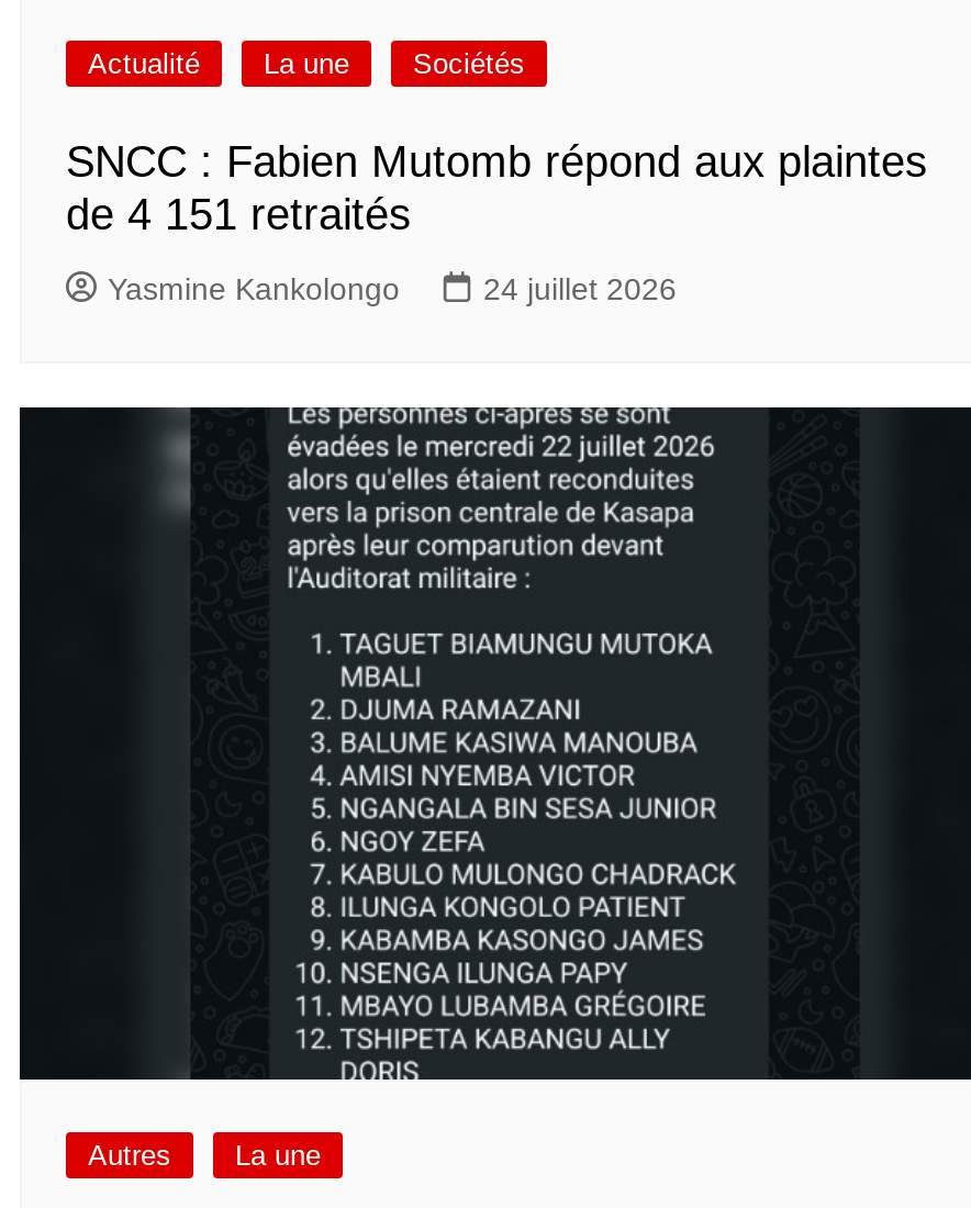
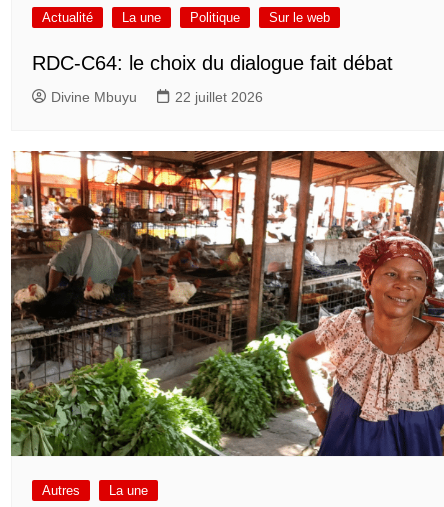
[413,47,525,80] Sociétés -> [190,10,330,25] Politique | Sur le web
[66,138,927,239] SNCC : Fabien Mutomb répond aux plaintes | de 4 151 retraités -> [32,52,393,74] RDC-C64: le choix du dialogue fait débat
[108,272,677,307] Yasmine Kankolongo | 24 juillet 2026 -> [51,89,263,105] Divine Mbuyu | 22 juillet 2026
[18,404,964,1083] [image] -> [10,150,441,457] [image]

